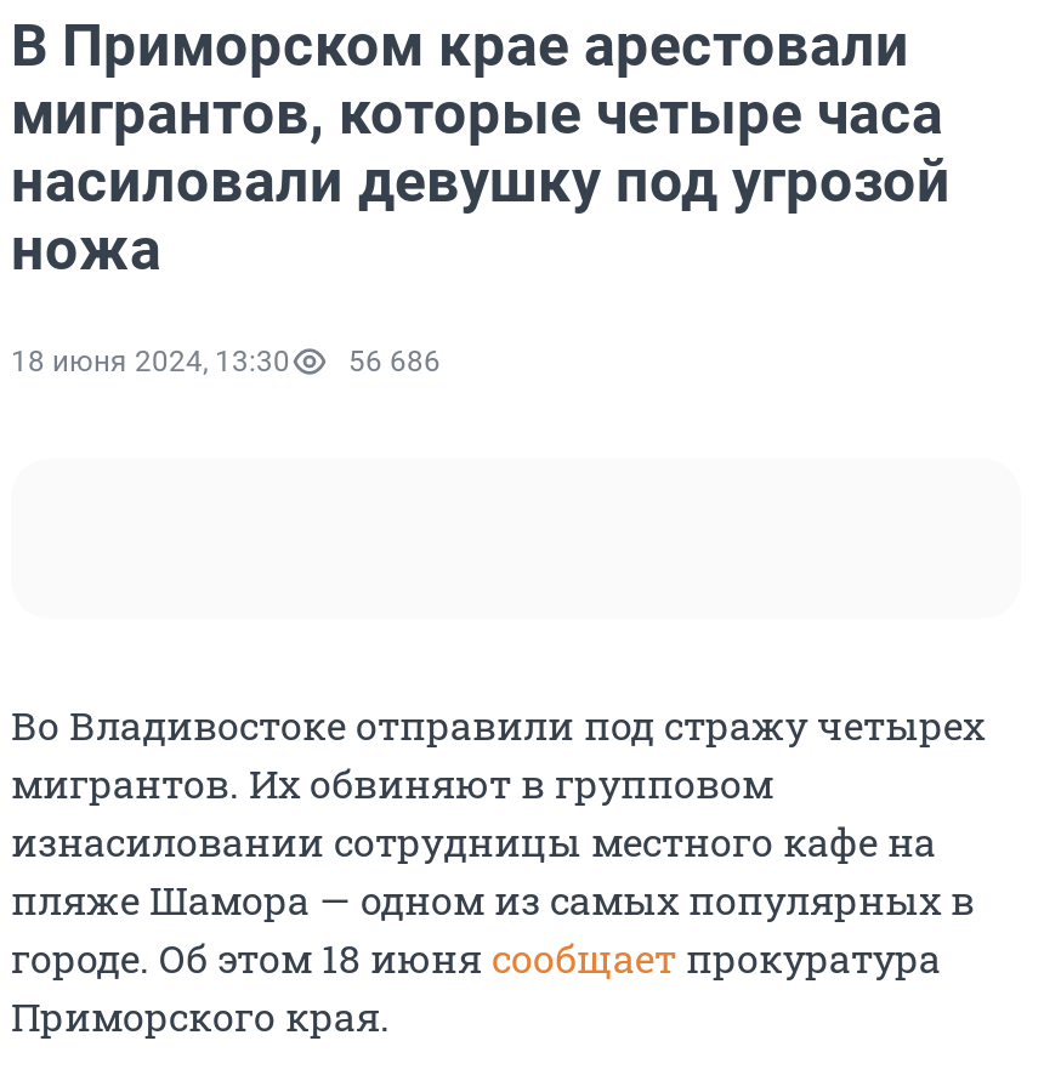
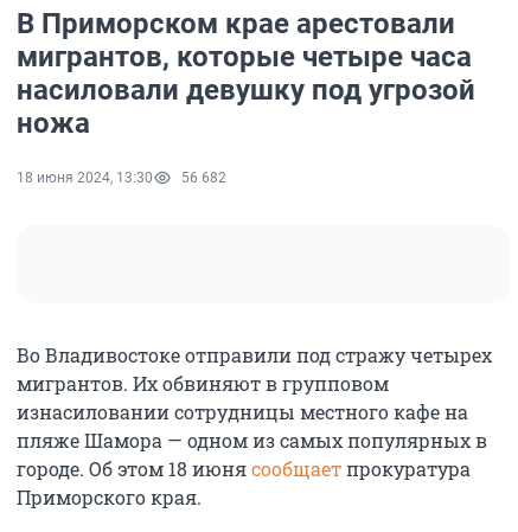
[11,345,441,379] 18 июня 2024, 13:30 56 686 -> [17,170,226,186] 18 июня 2024, 13:30 56 682

